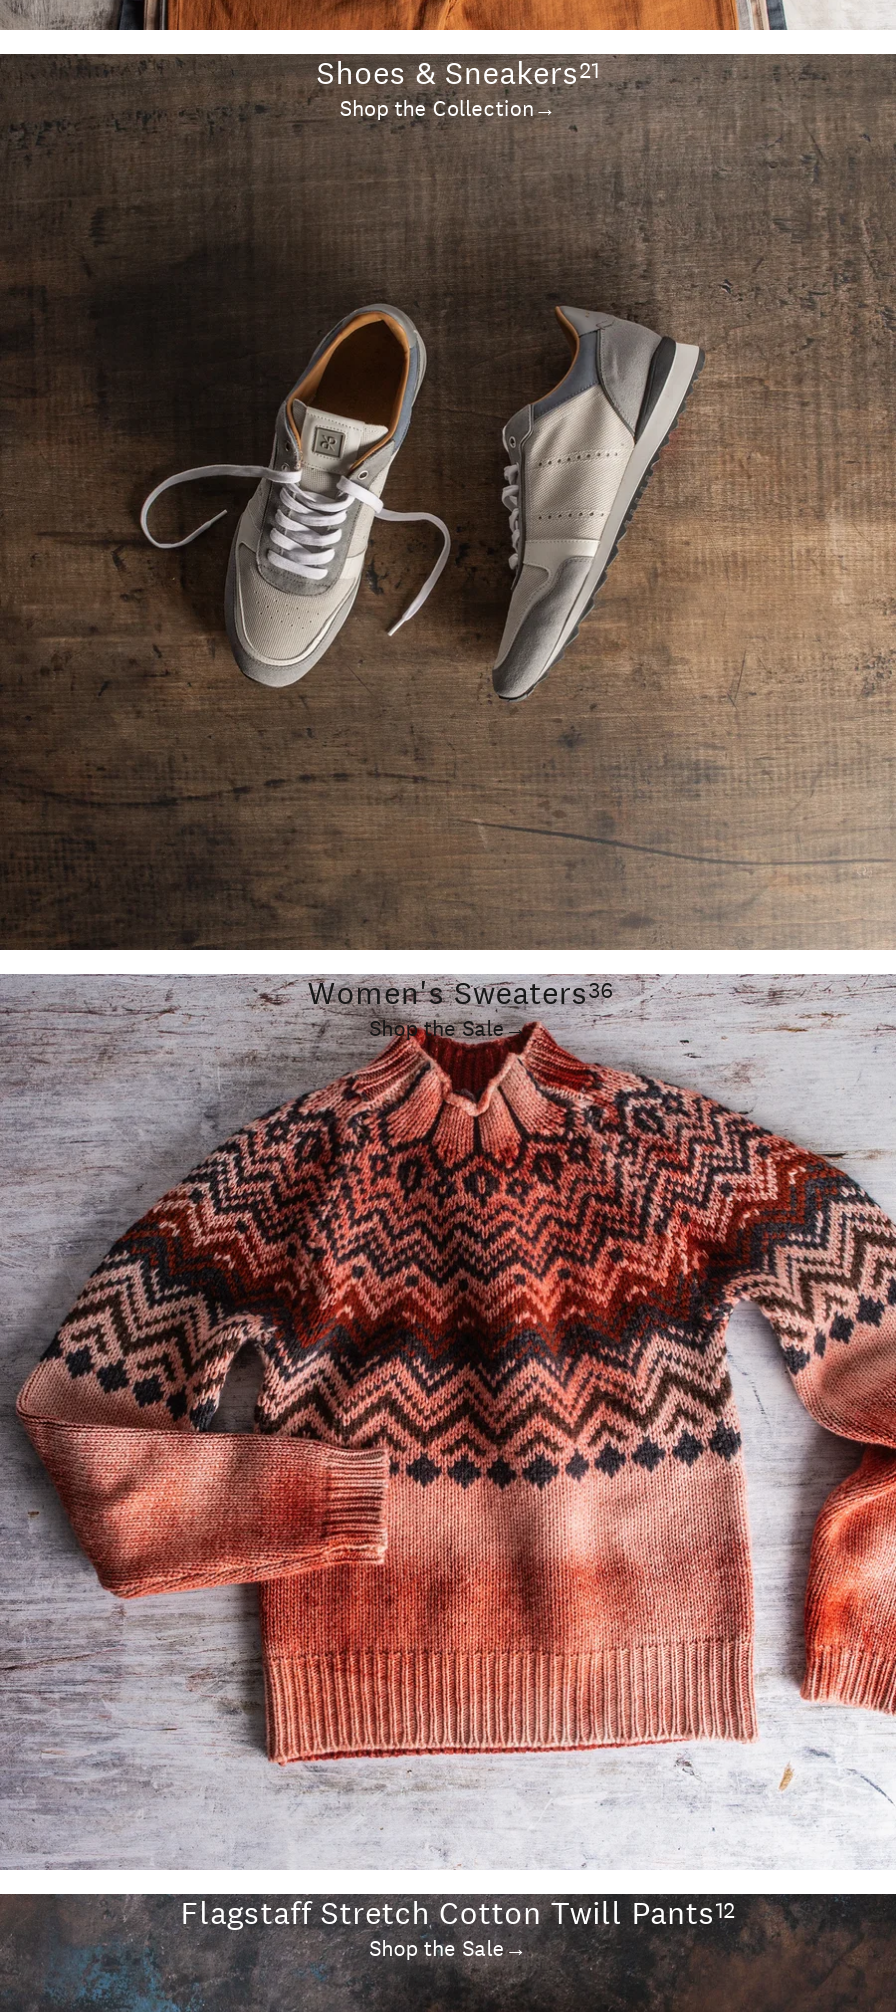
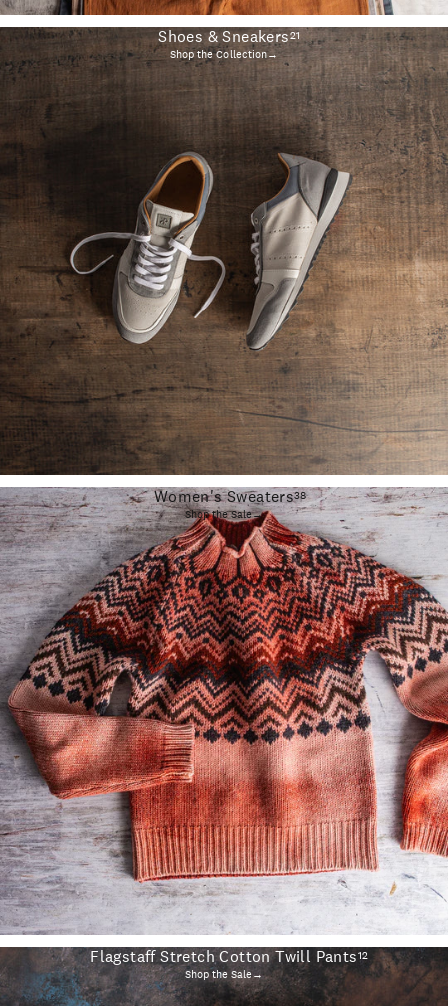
[308,972,612,1014] Women's Sweaters36 -> [154,486,306,507] Women's Sweaters38

